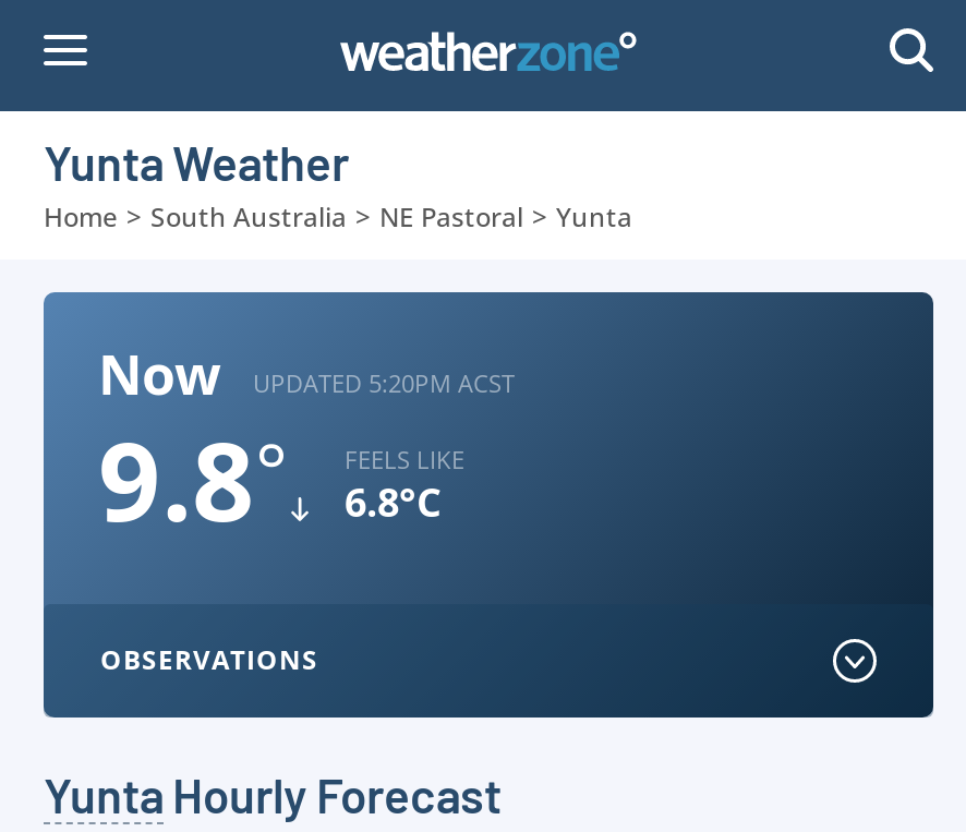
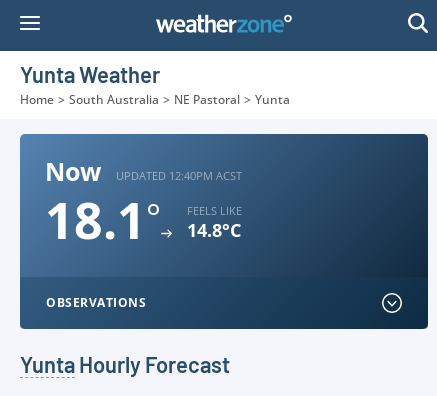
[253,365,515,398] UPDATED 5:20PM ACST -> [116,167,242,182] UPDATED 12:40PM ACST
[98,406,288,554] 9.8° -> [45,186,161,254] 18.1°
[345,475,440,528] 6.8°C -> [187,218,241,242] 14.8°C

